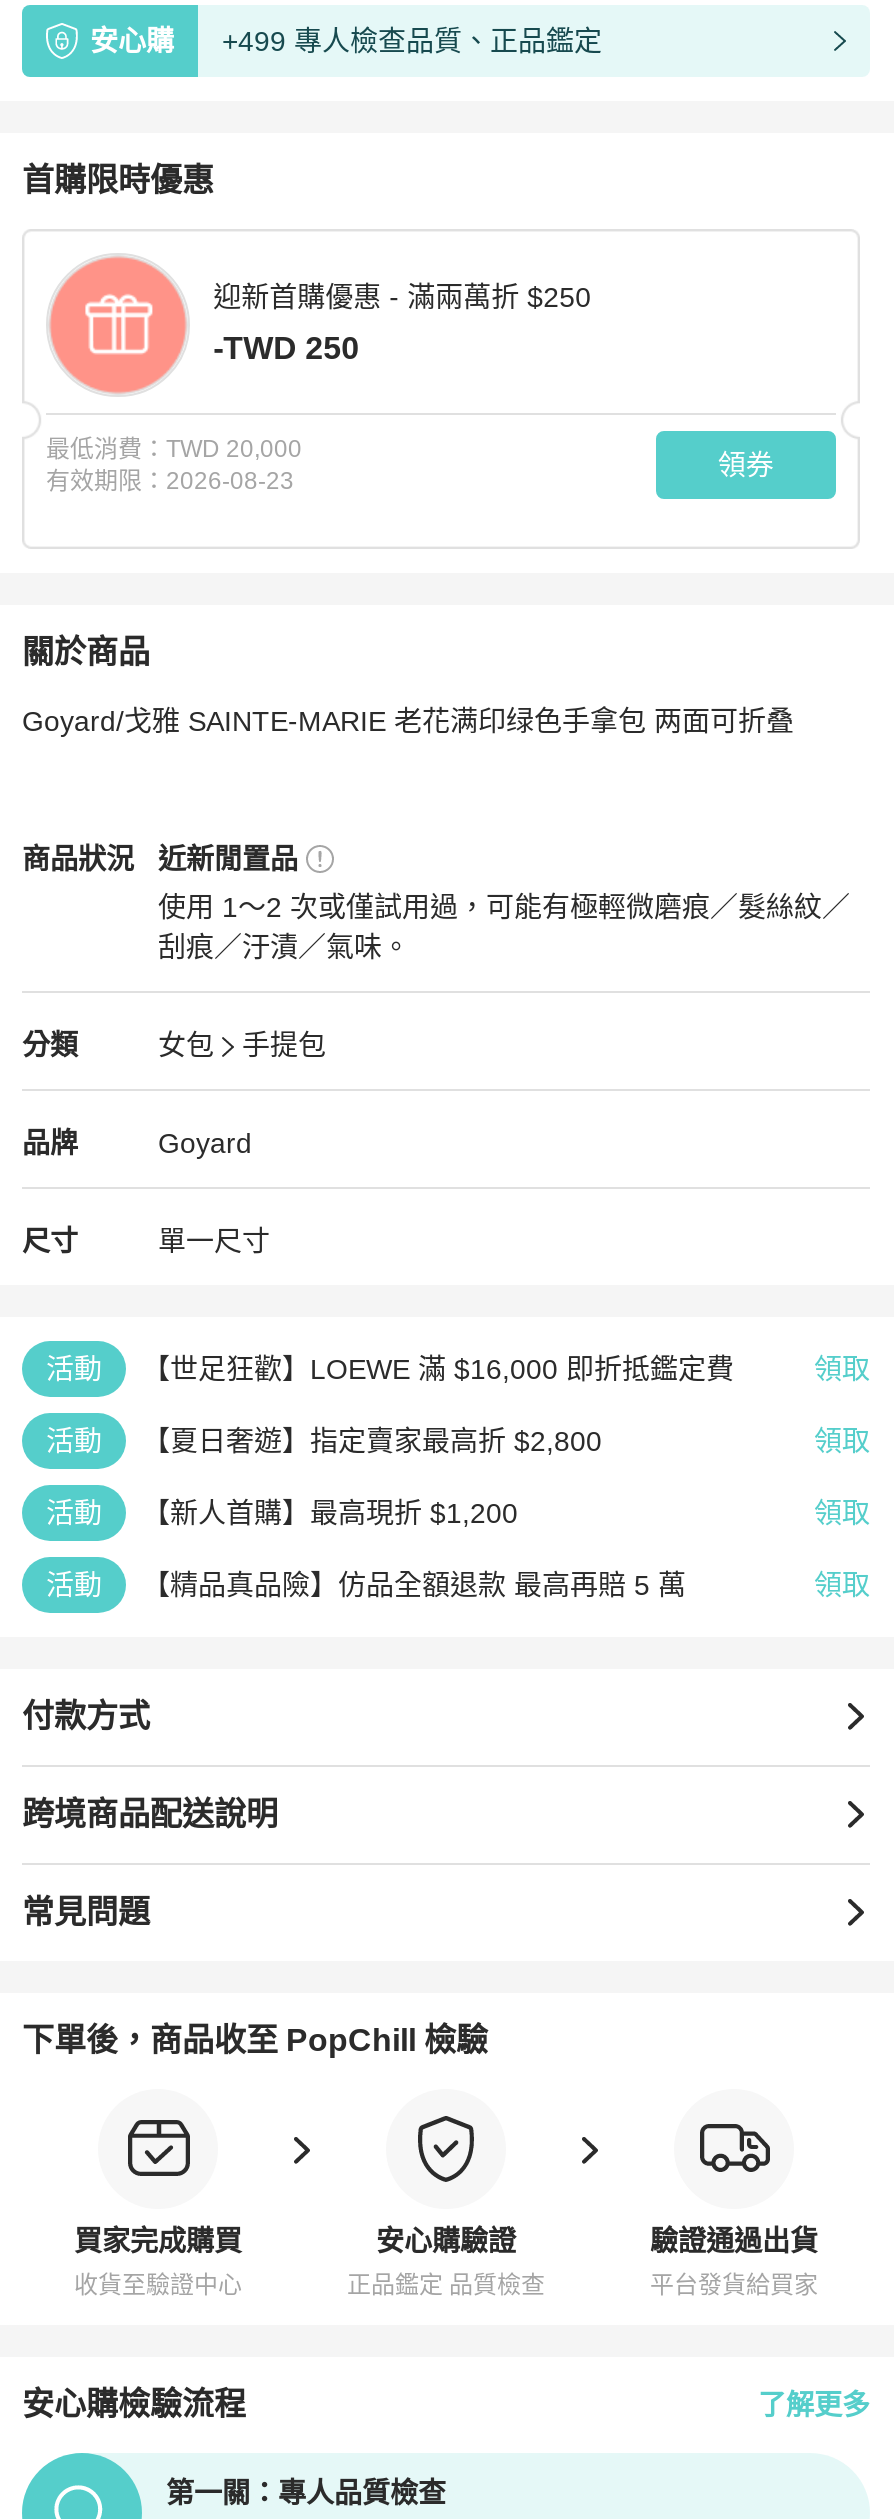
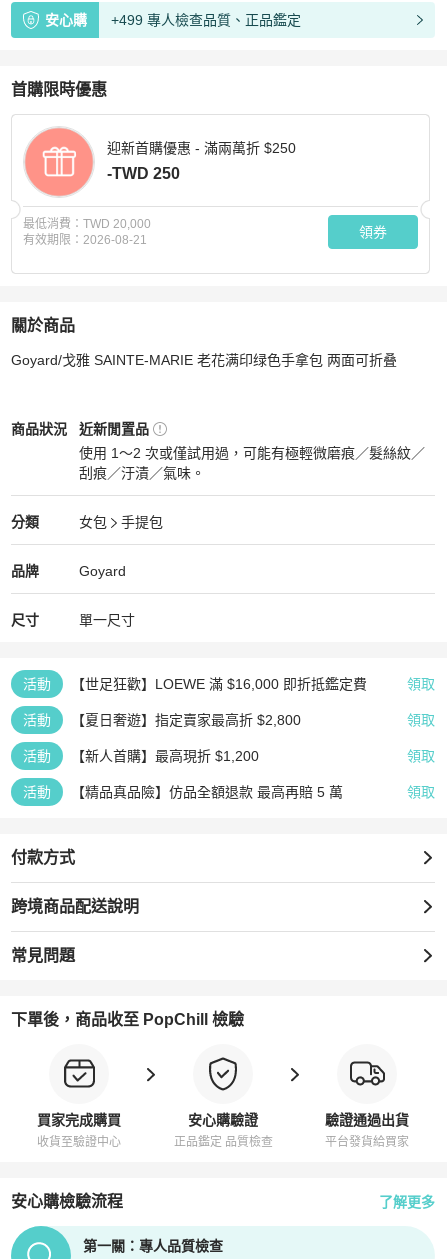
[46,466,294,494] 有效期限：2026-08-23 -> [23,233,147,247] 有效期限：2026-08-21

